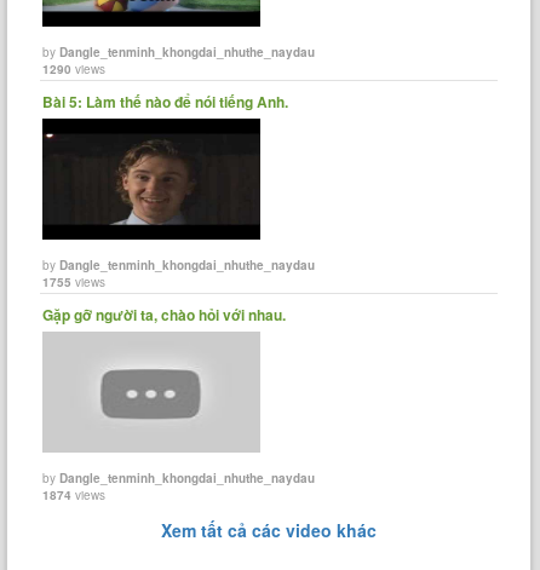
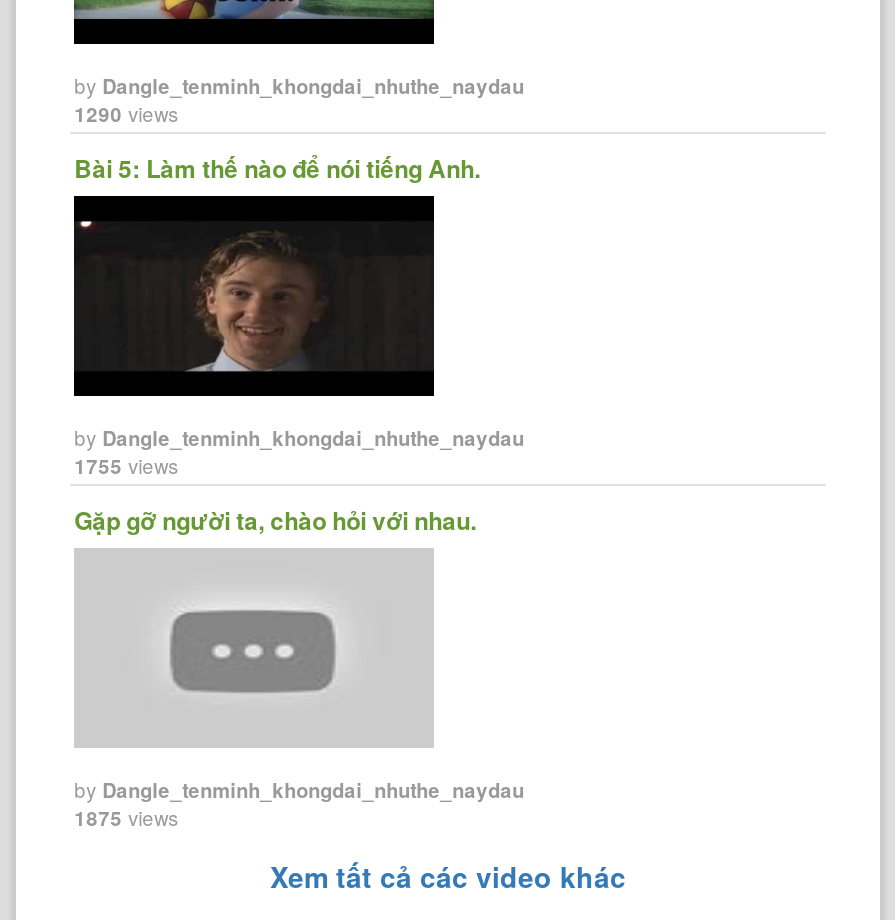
[42,486,105,503] 1874 views -> [74,803,178,831] 1875 views

